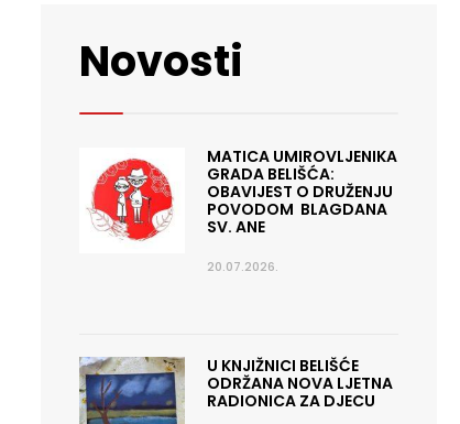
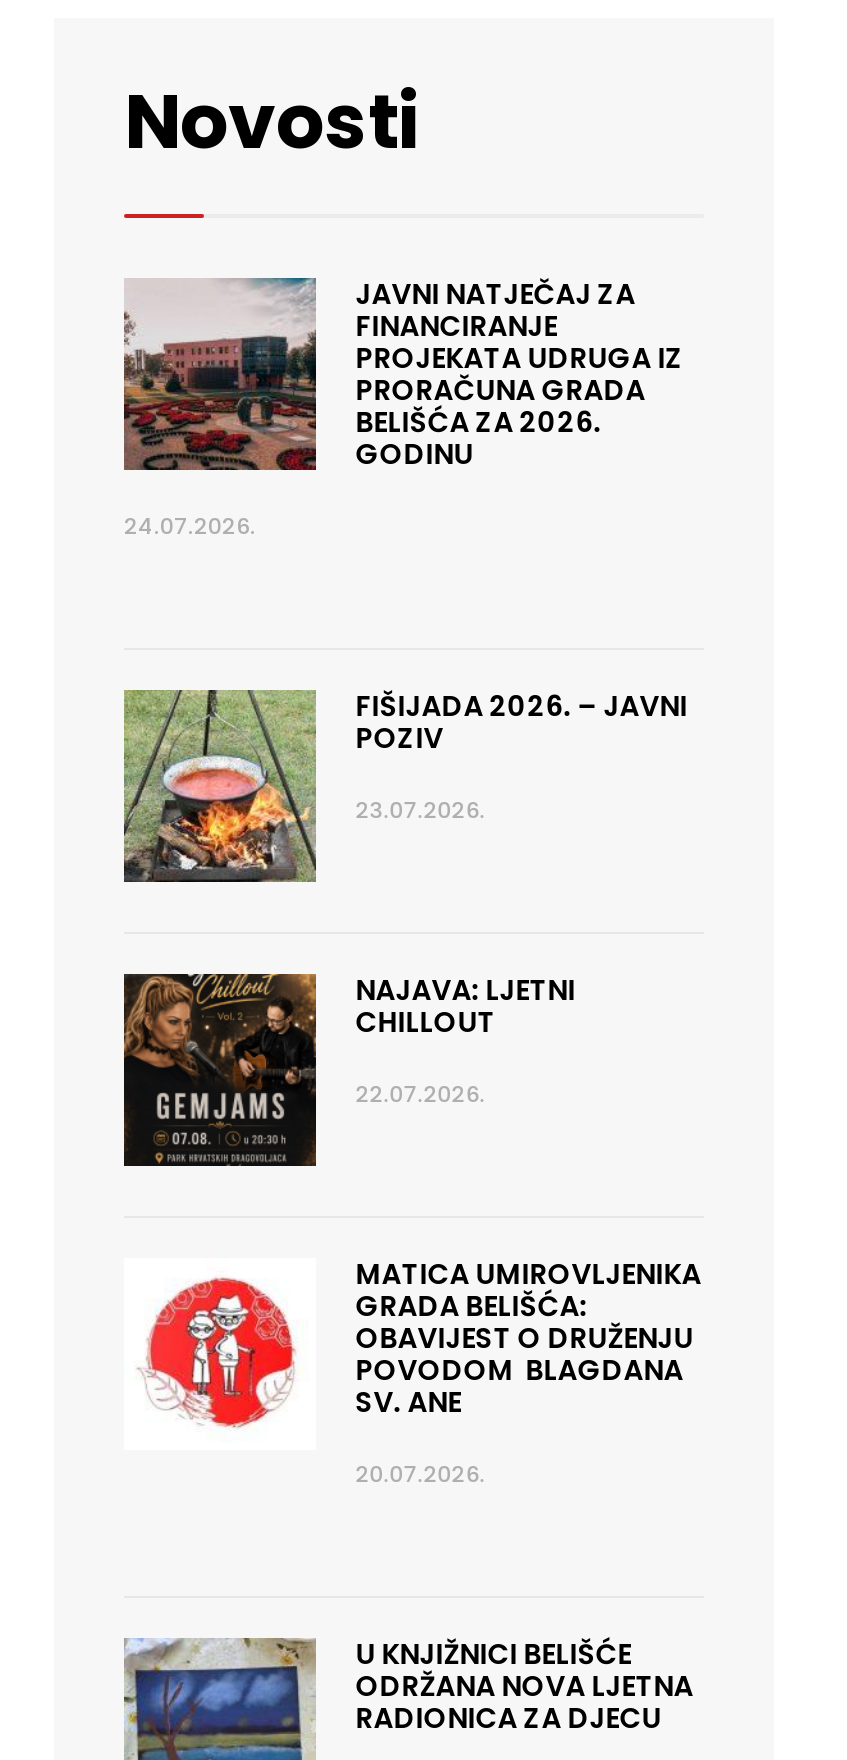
none -> [122,275,683,543] [image] | JAVNI NATJEČAJ ZA | FINANCIRANJE | PROJEKATA UDRUGA IZ | PRORAČUNA GRADA | BELIŠĆA ZA 2026. | GODINU | 24.07.2026.
none -> [124,687,687,884] [image] | FIŠIJADA 2026. – JAVNI | POZIV | 23.07.2026.
none -> [124,971,575,1168] [image] | NAJAVA: LJETNI | CHILLOUT | 22.07.2026.

